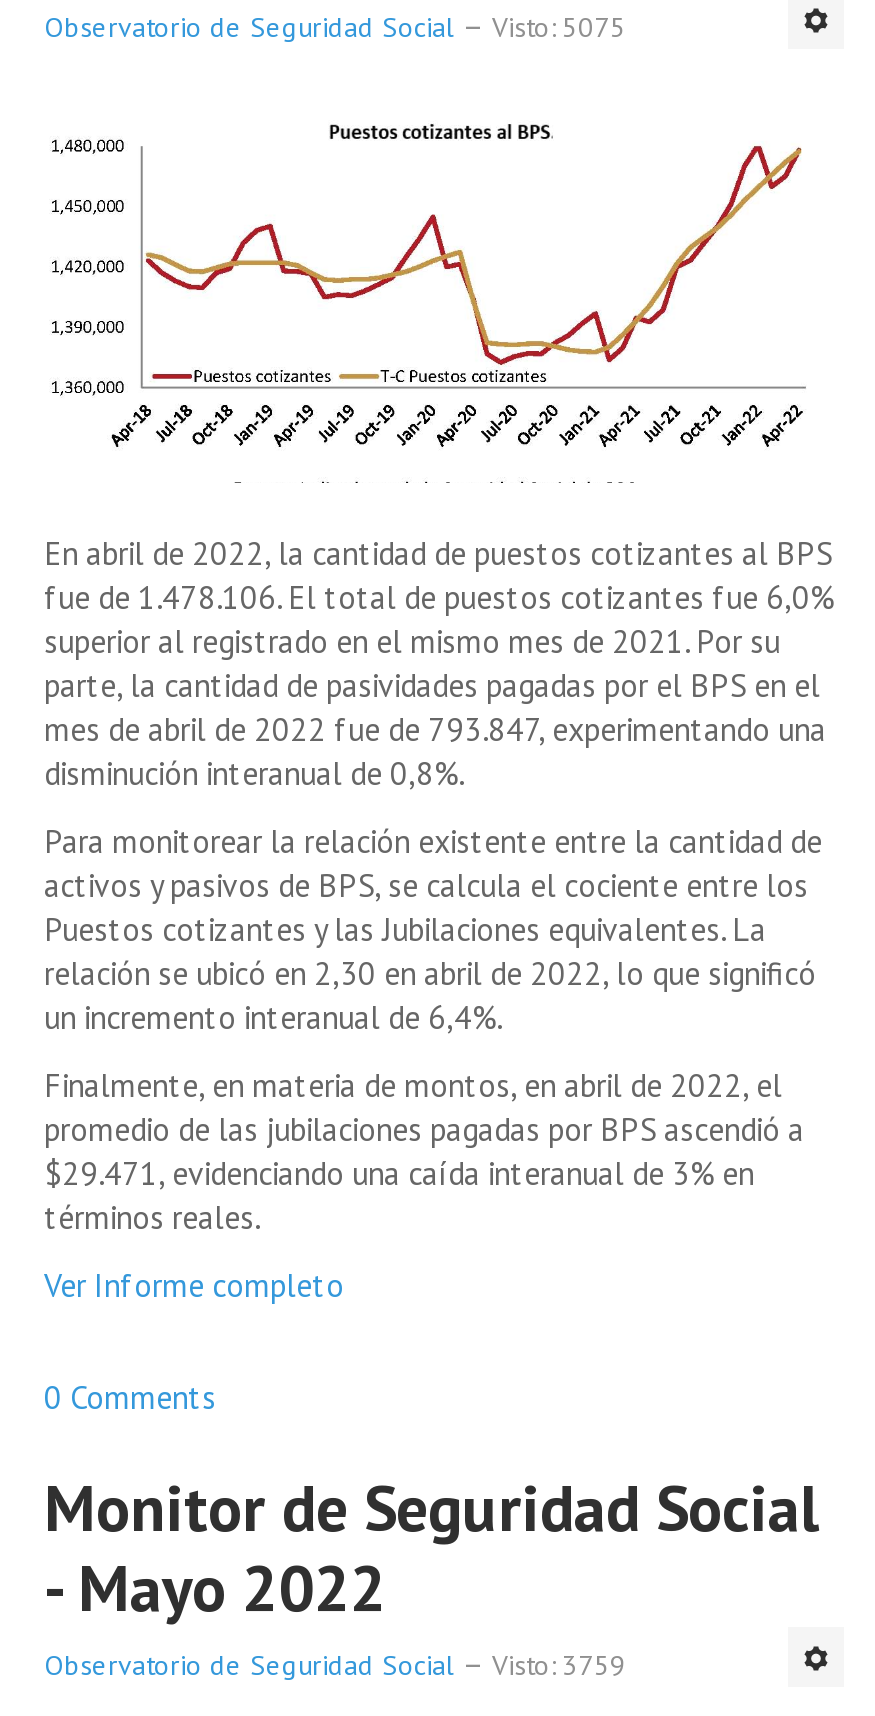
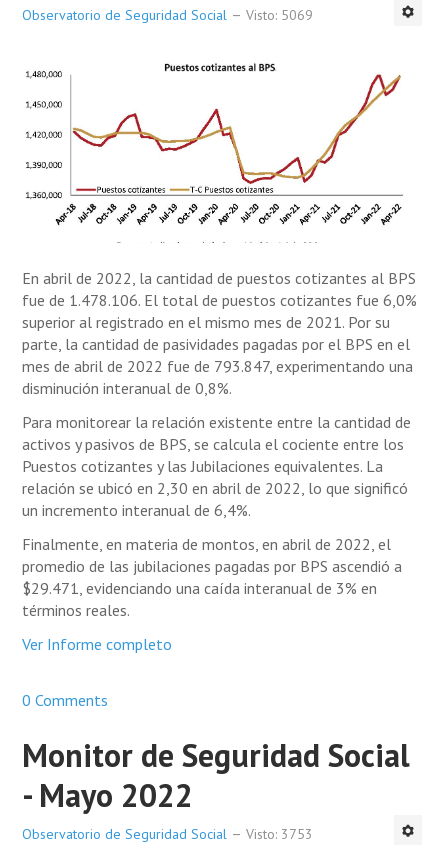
[44,9,626,45] Observatorio de Seguridad Social Visto: 5075 -> [22,6,313,24] Observatorio de Seguridad Social Visto: 5069
[44,1647,626,1683] Observatorio de Seguridad Social Visto: 3759 -> [22,825,313,843] Observatorio de Seguridad Social Visto: 3753

